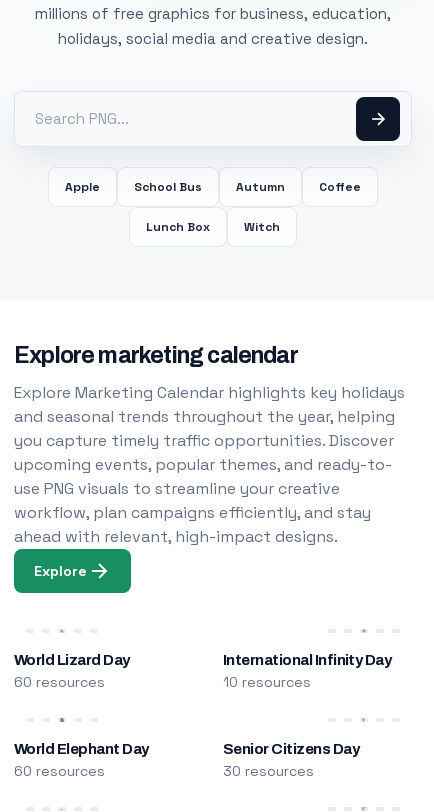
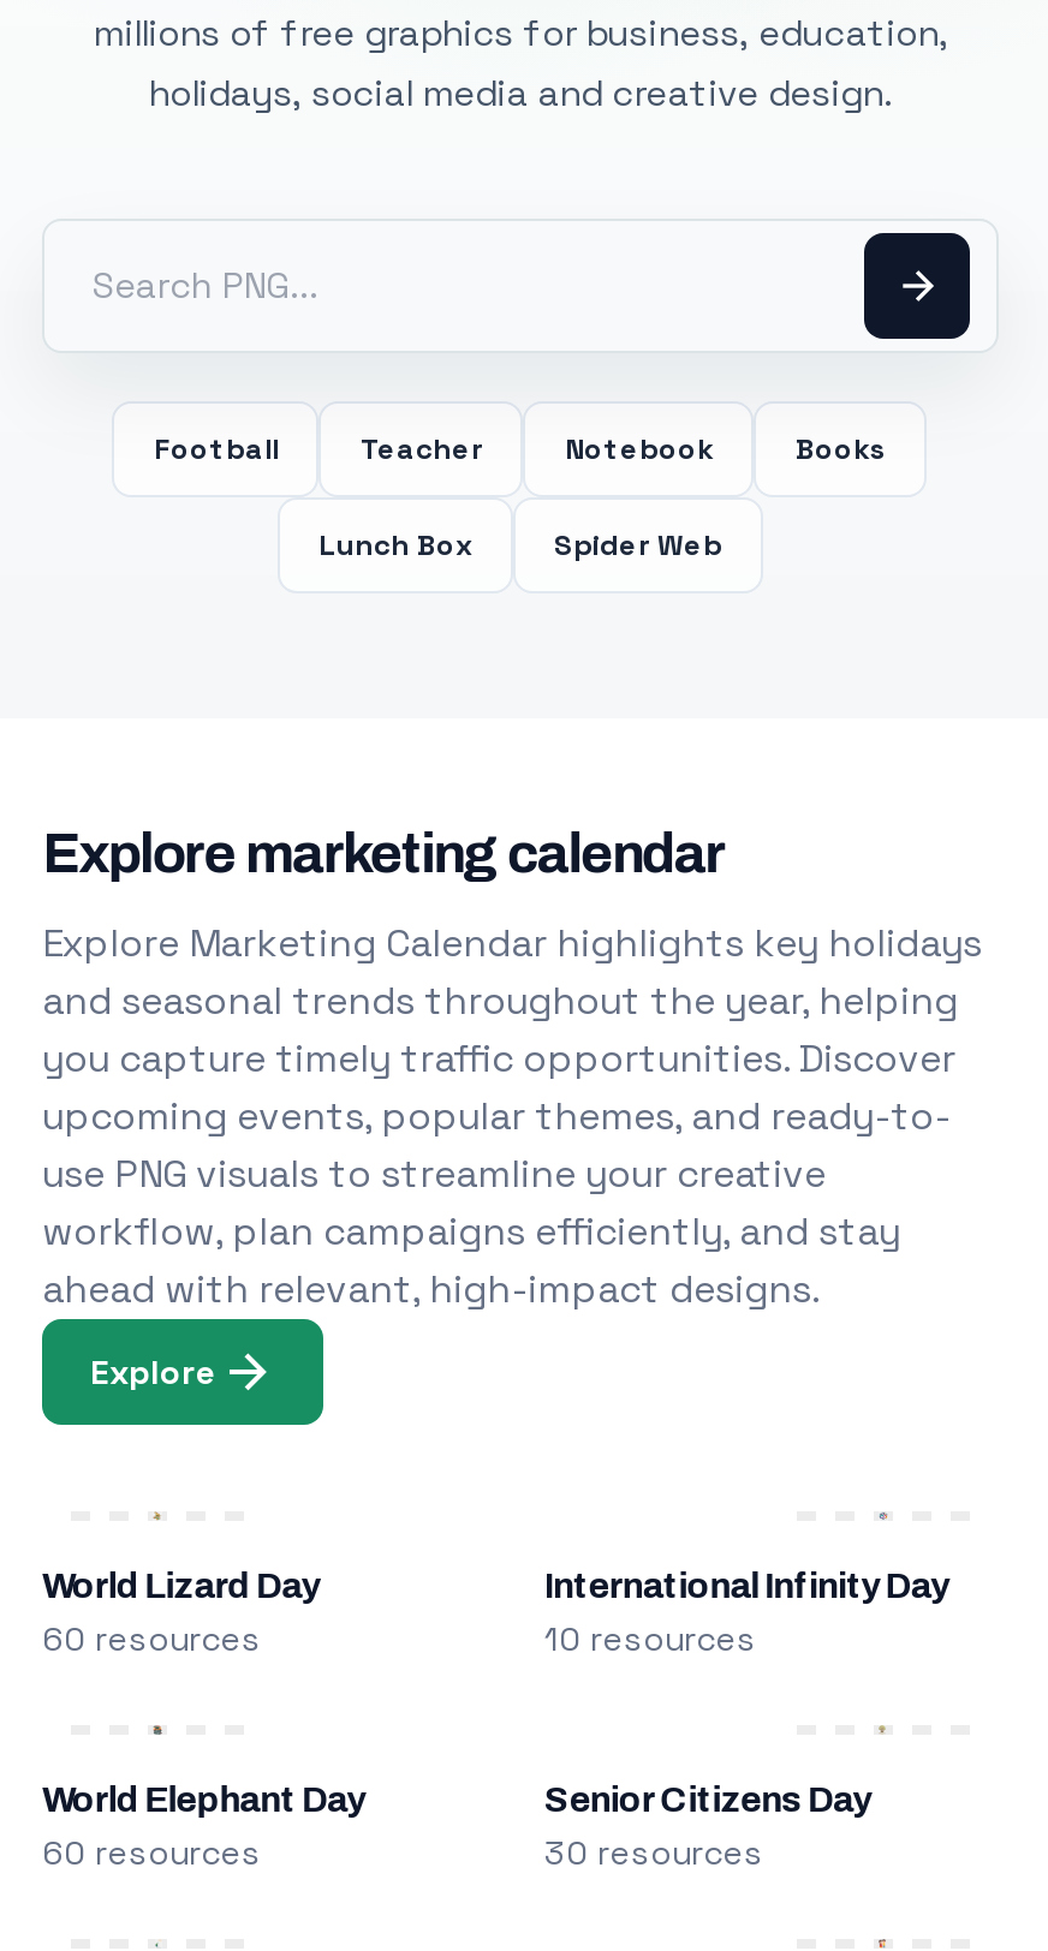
[65,179,361,195] Apple | School Bus | Autumn | Coffee -> [154,430,887,469] Football | Teacher | Notebook | Books
[244,219,280,235] Witch -> [554,526,722,565] Spider Web

